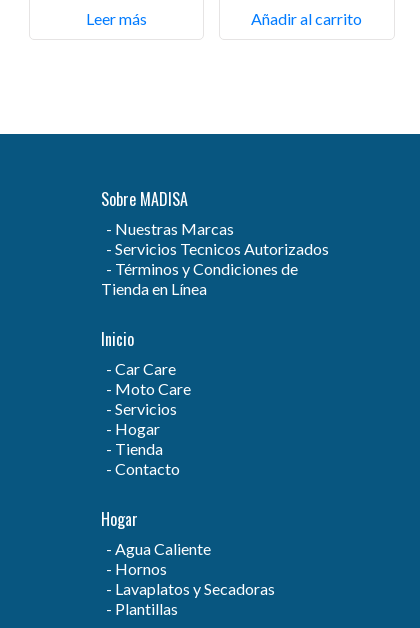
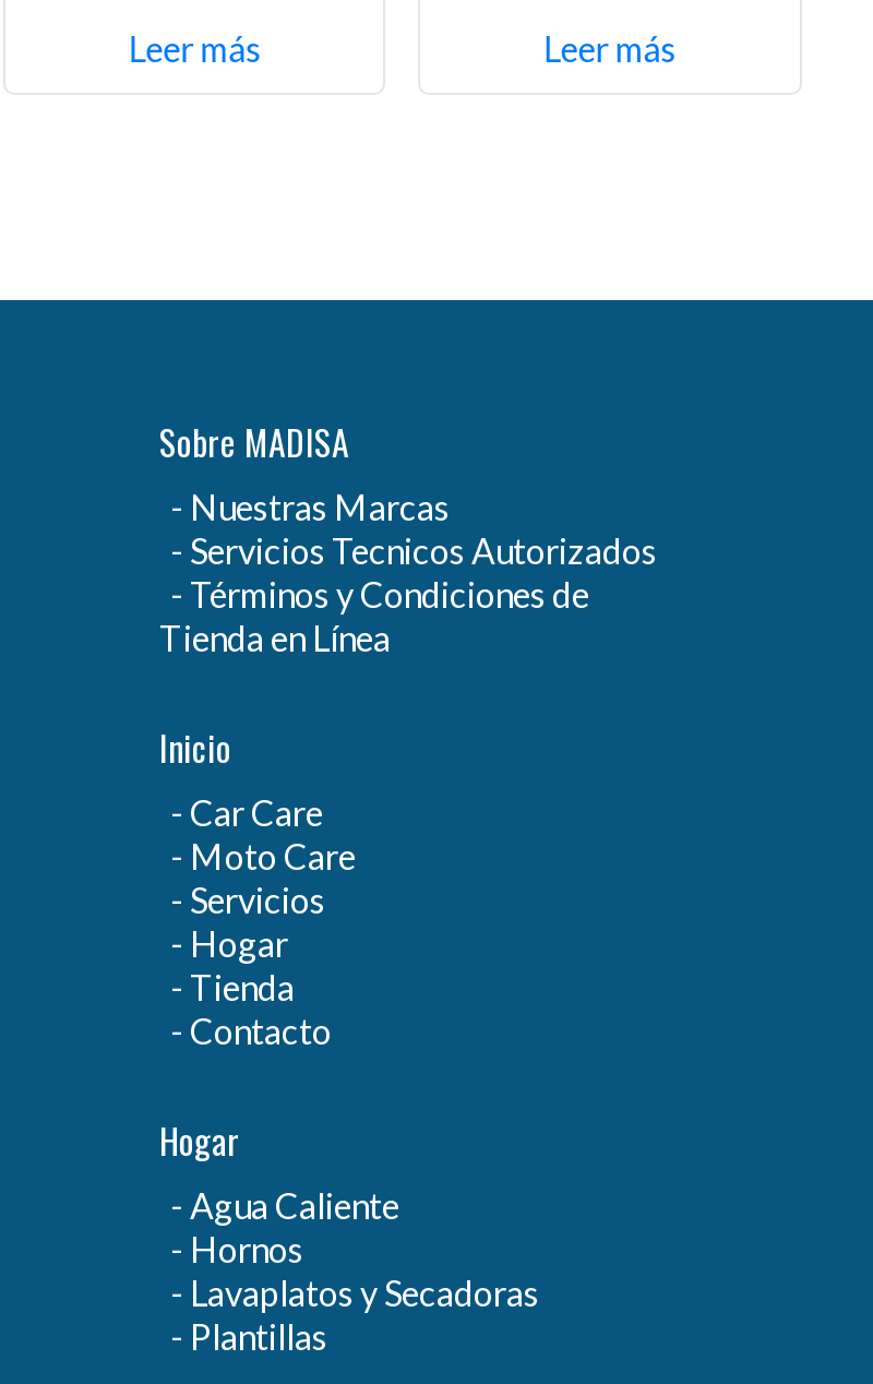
[251,9,362,28] Añadir al carrito -> [543,27,676,68] Leer más

